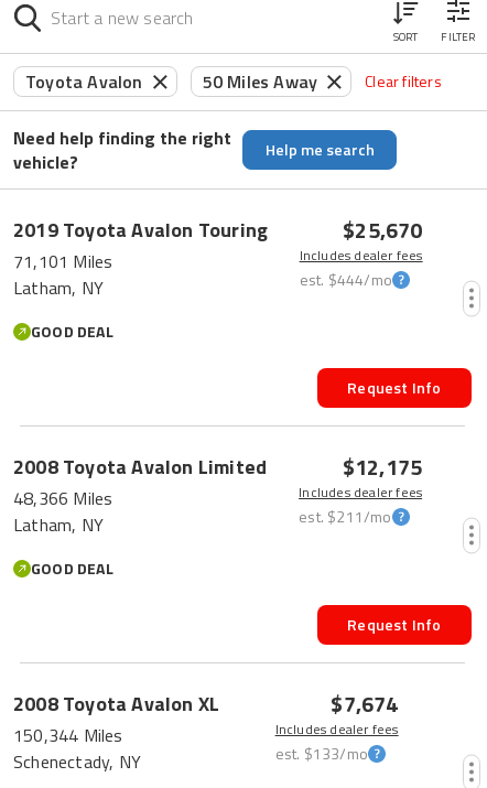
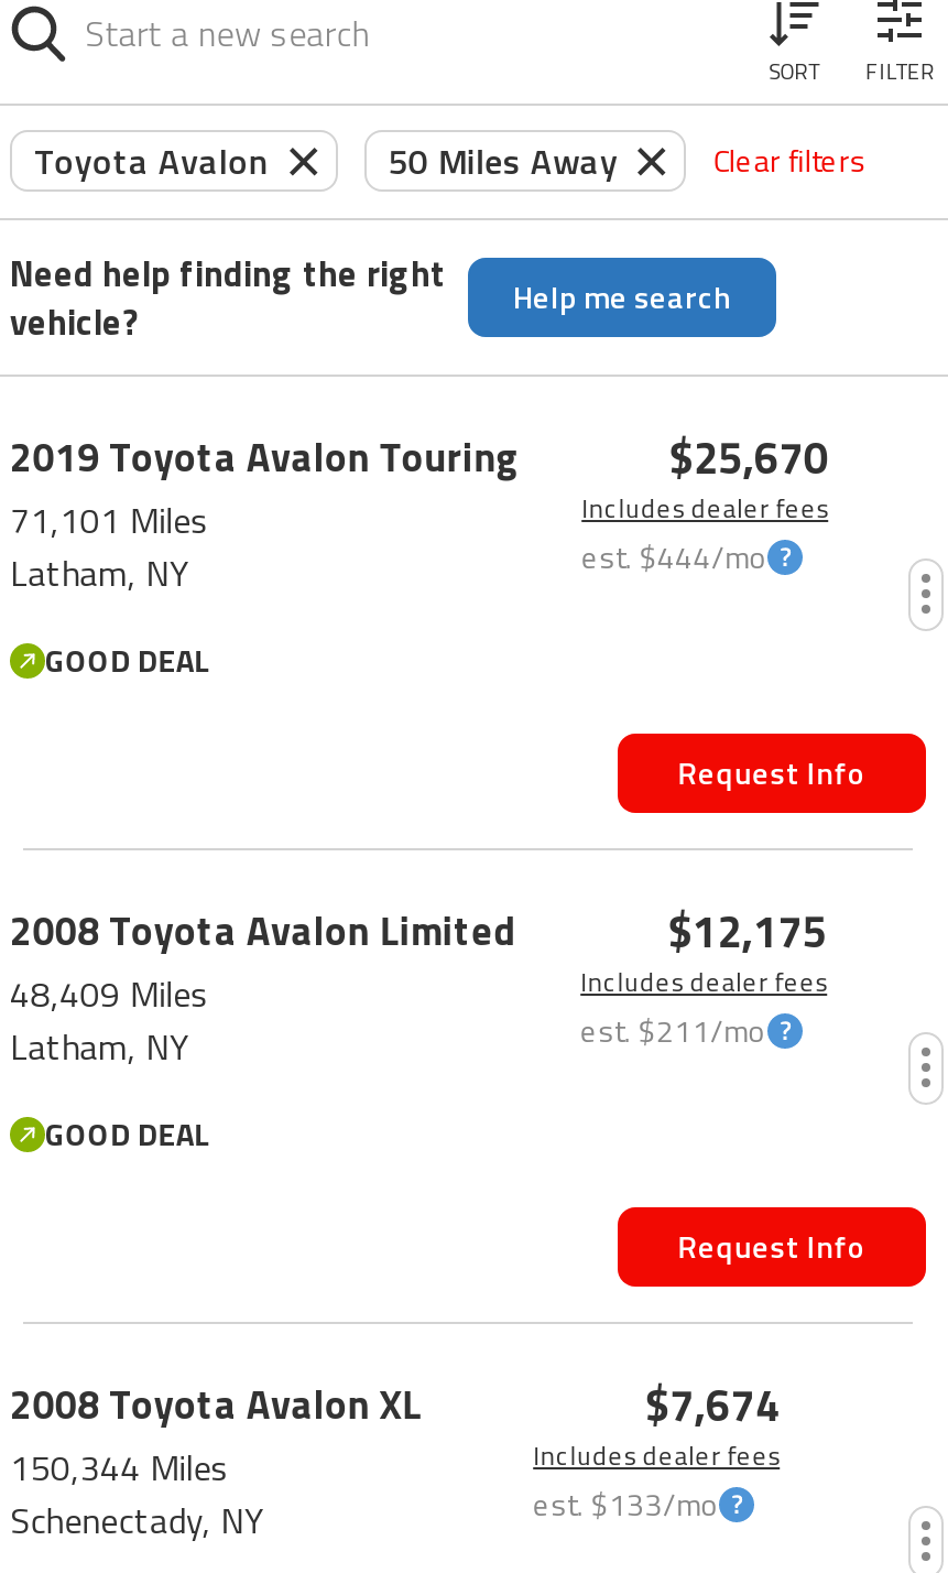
[13,485,113,511] 48,366 Miles -> [10,967,209,1020] 48,409 Miles

